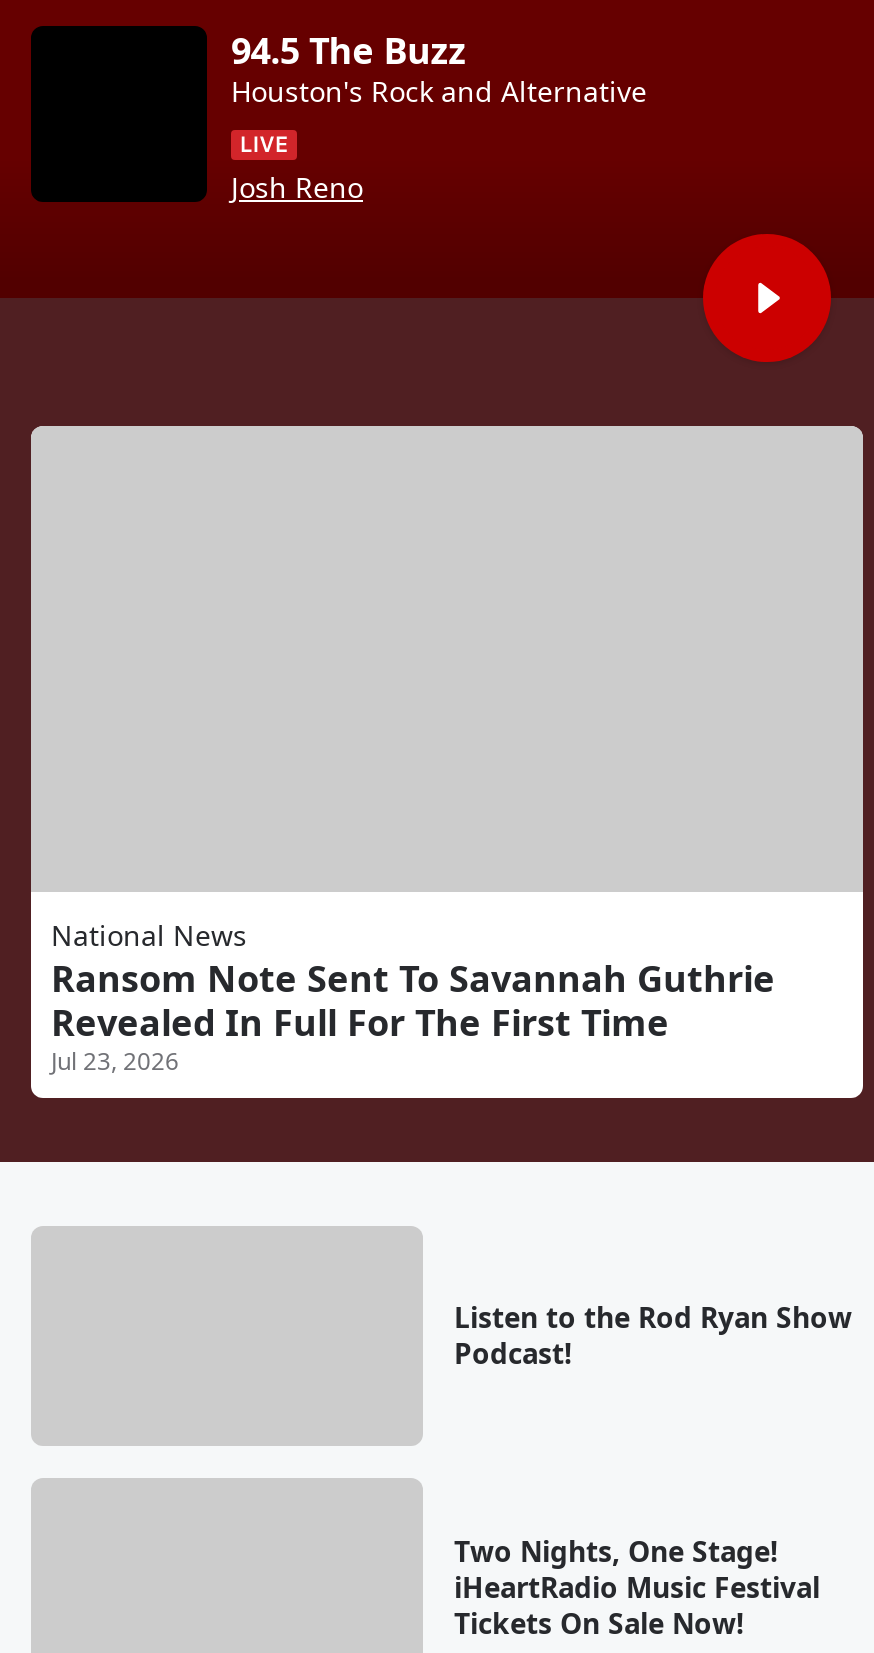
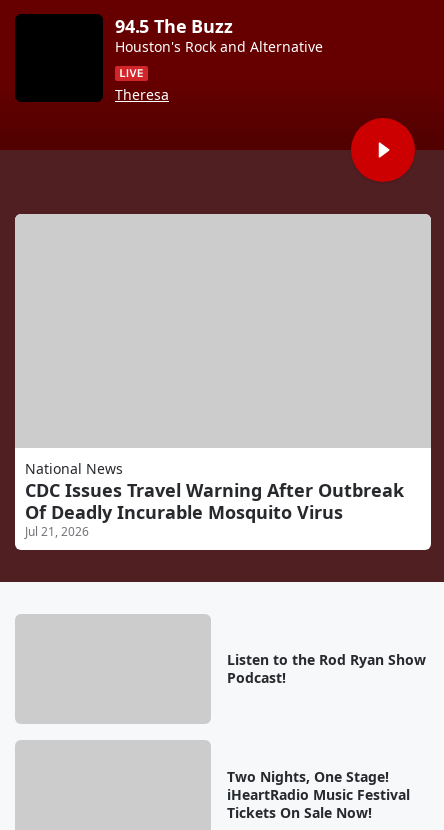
[231,168,363,206] Josh Reno -> [115,85,169,104] Theresa
[51,954,775,1078] Ransom Note Sent To Savannah Guthrie | Revealed In Full For The First Time | Jul 23, 2026 -> [25,478,404,540] CDC Issues Travel Warning After Outbreak | Of Deadly Incurable Mosquito Virus | Jul 21, 2026

